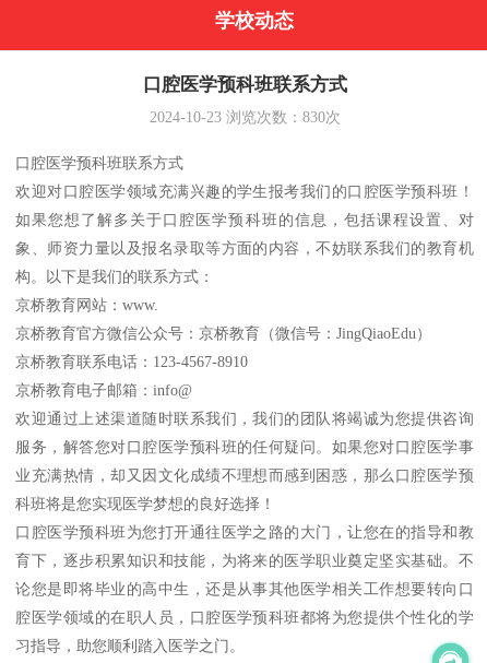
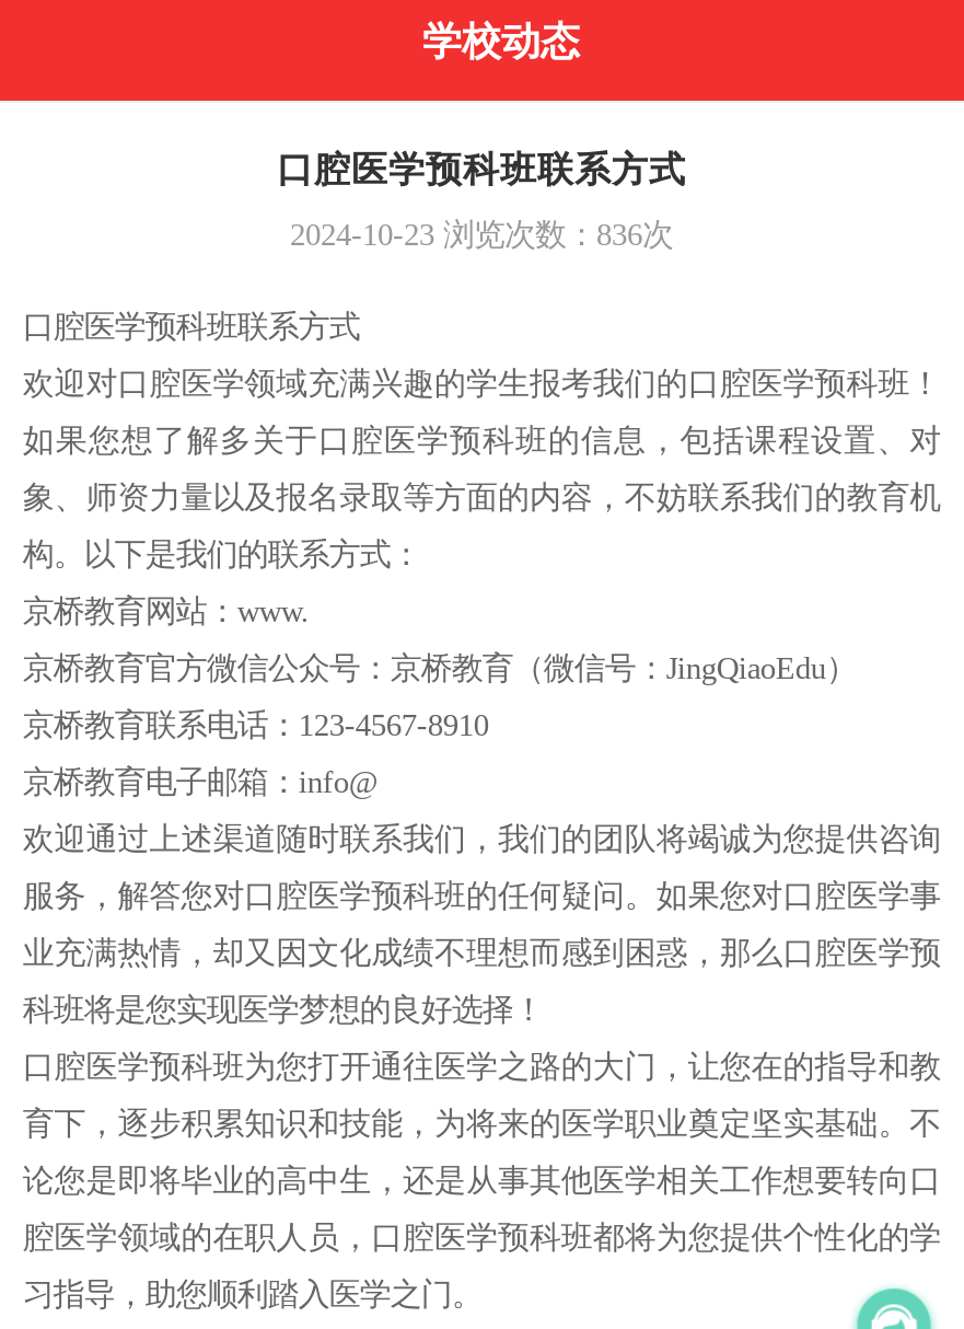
[149,108,340,125] 2024-10-23浏览次数：830次 -> [290,216,673,251] 2024-10-23浏览次数：836次

